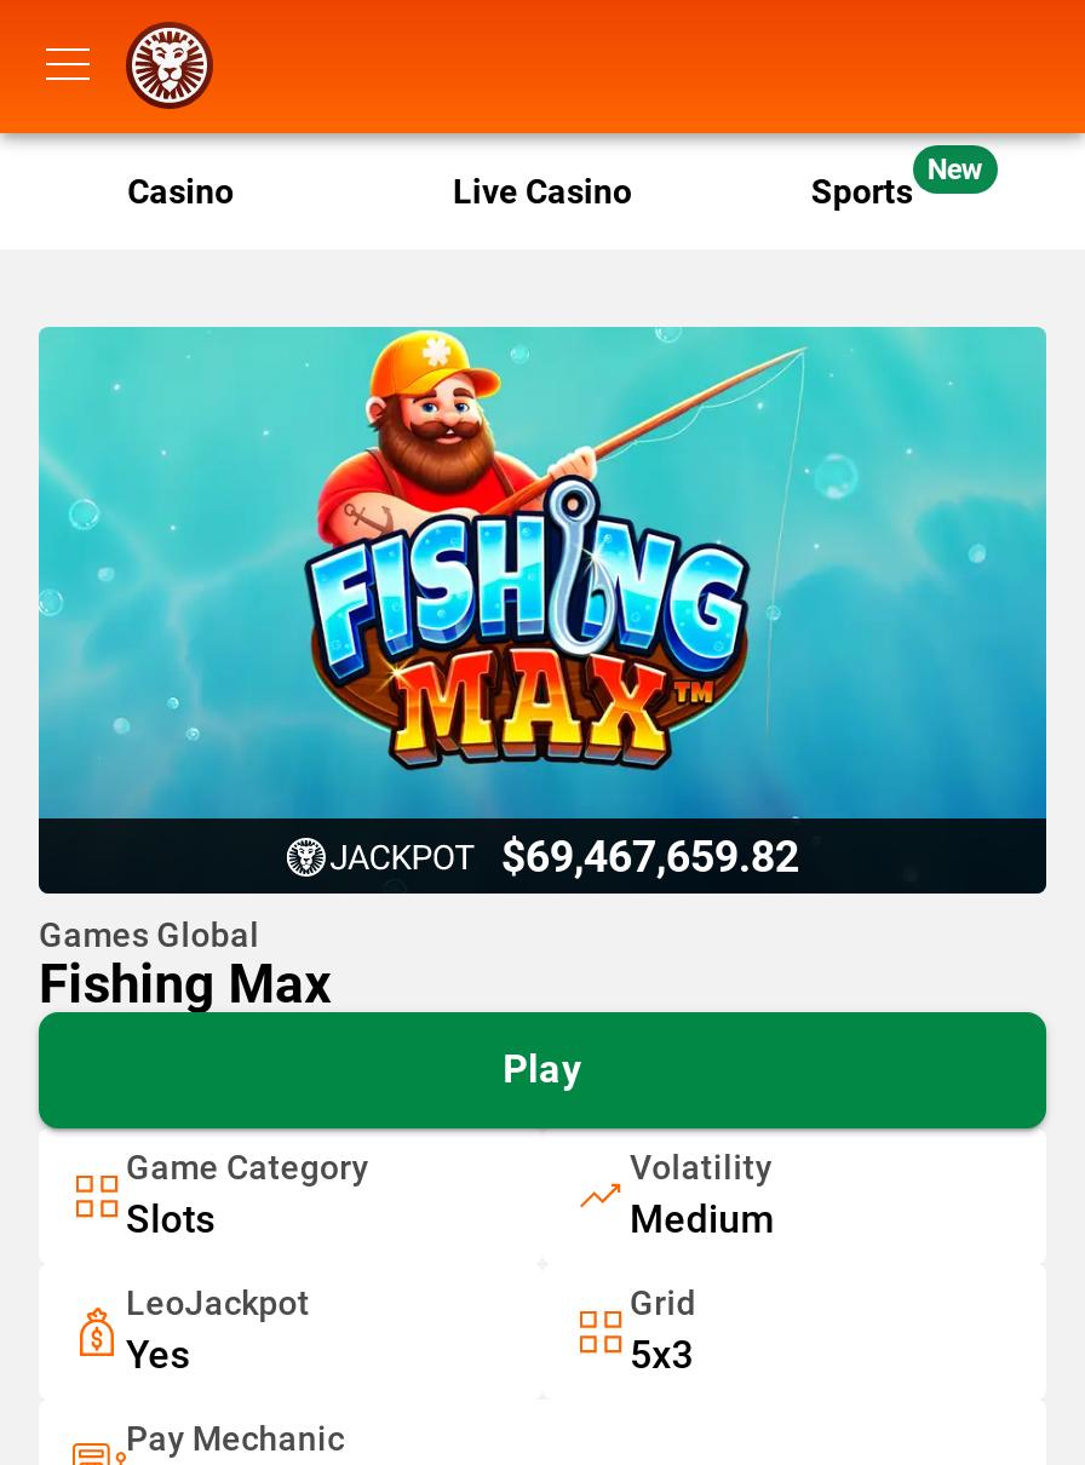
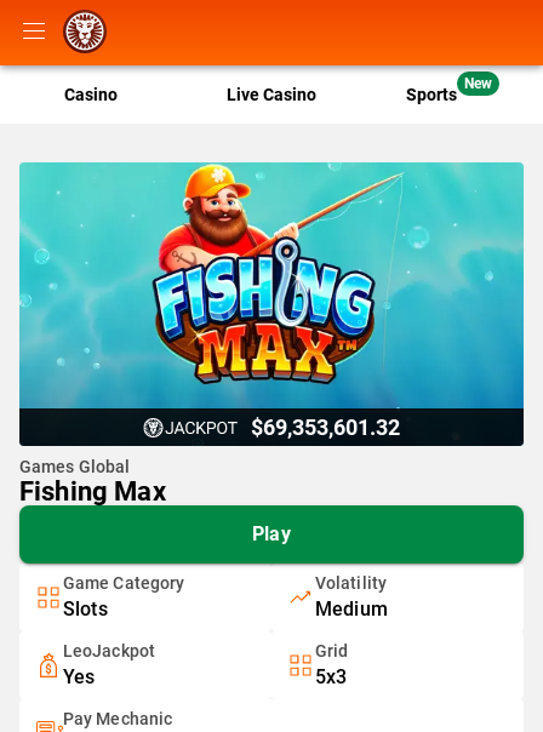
[501,831,799,881] $69,467,659.82 -> [251,414,400,440] $69,353,601.32

